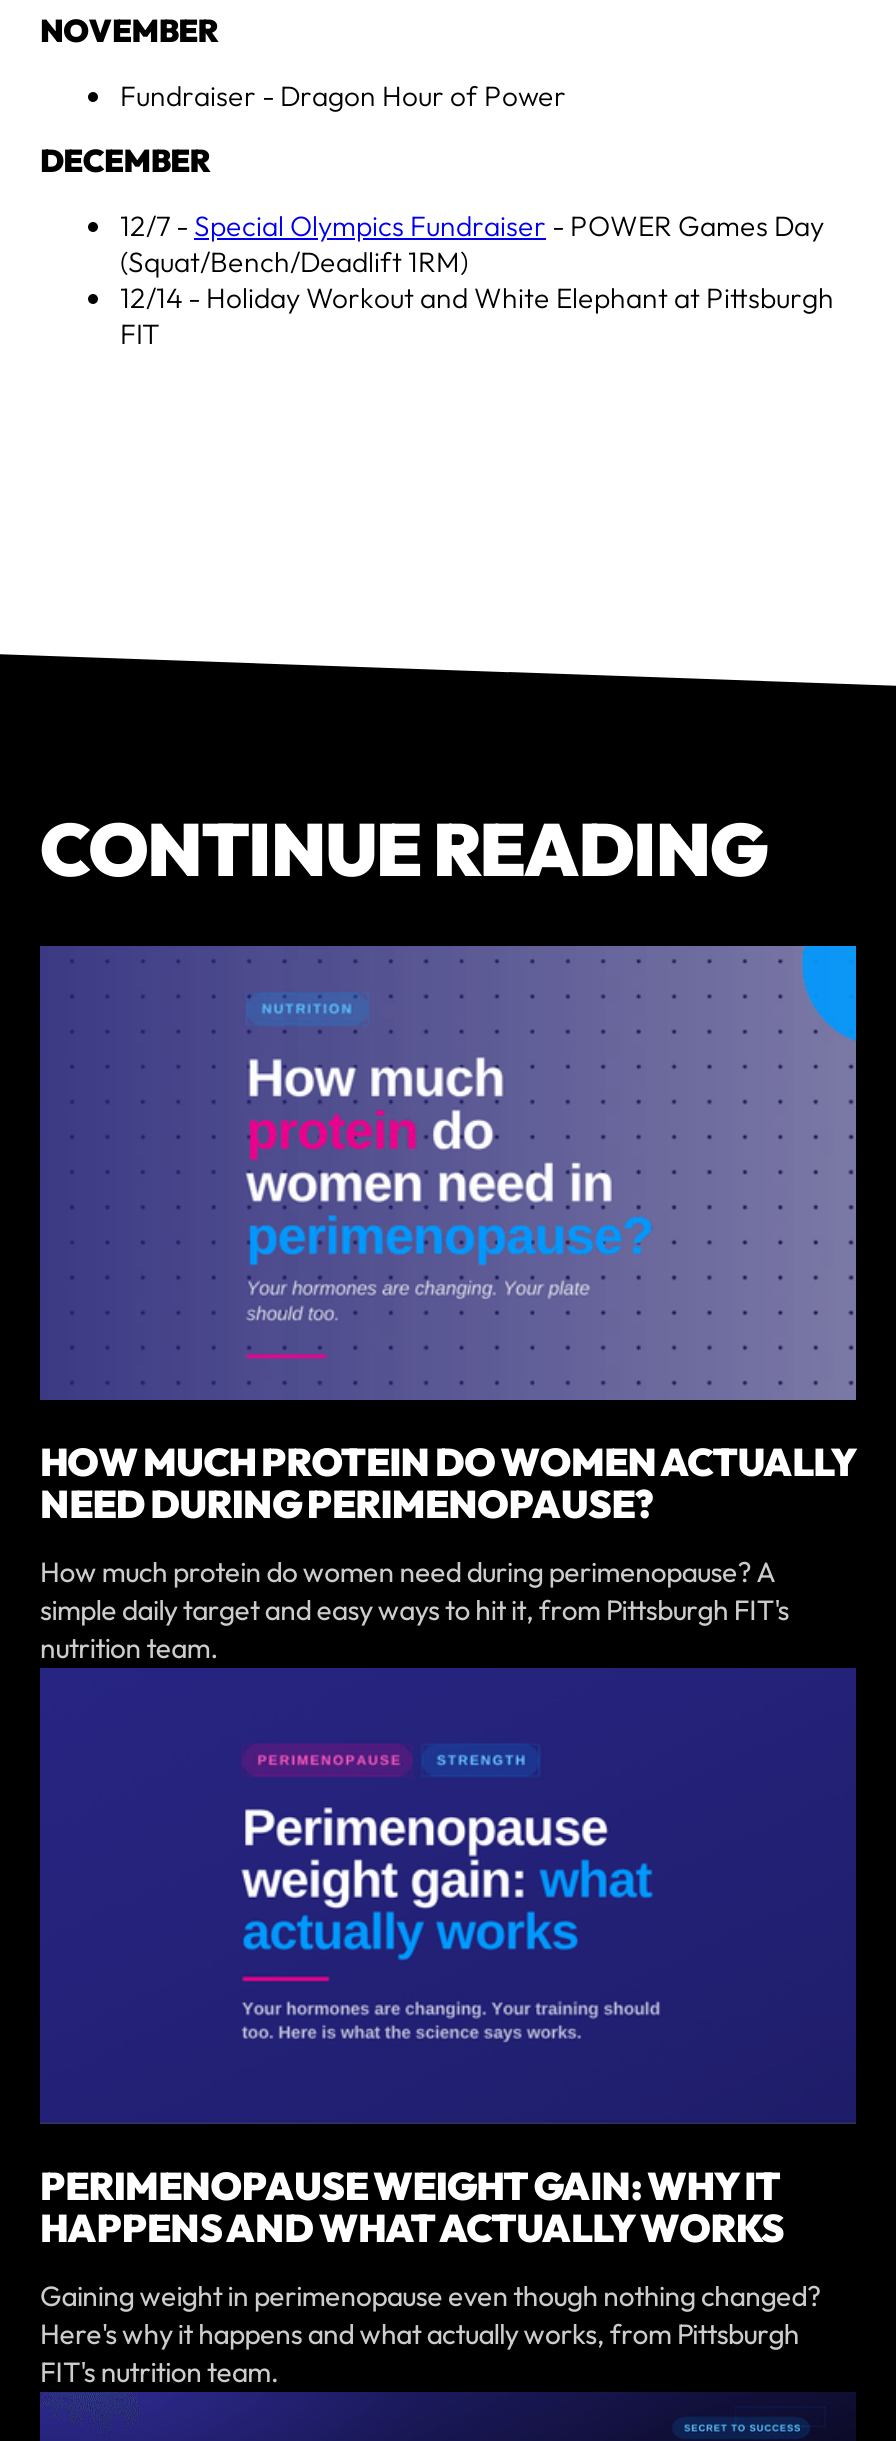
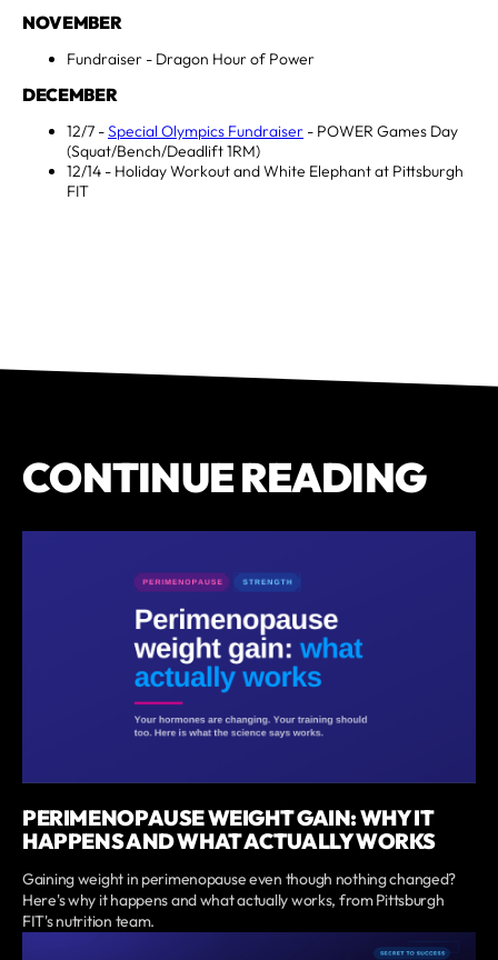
[40,946,856,1667] [image] | HOW MUCH PROTEIN DO WOMEN ACTUALLY | NEED DURING PERIMENOPAUSE? | How much protein do women need during perimenopause? A | simple daily target and easy ways to hit it, from Pittsburgh FIT's | nutrition team. -> none

